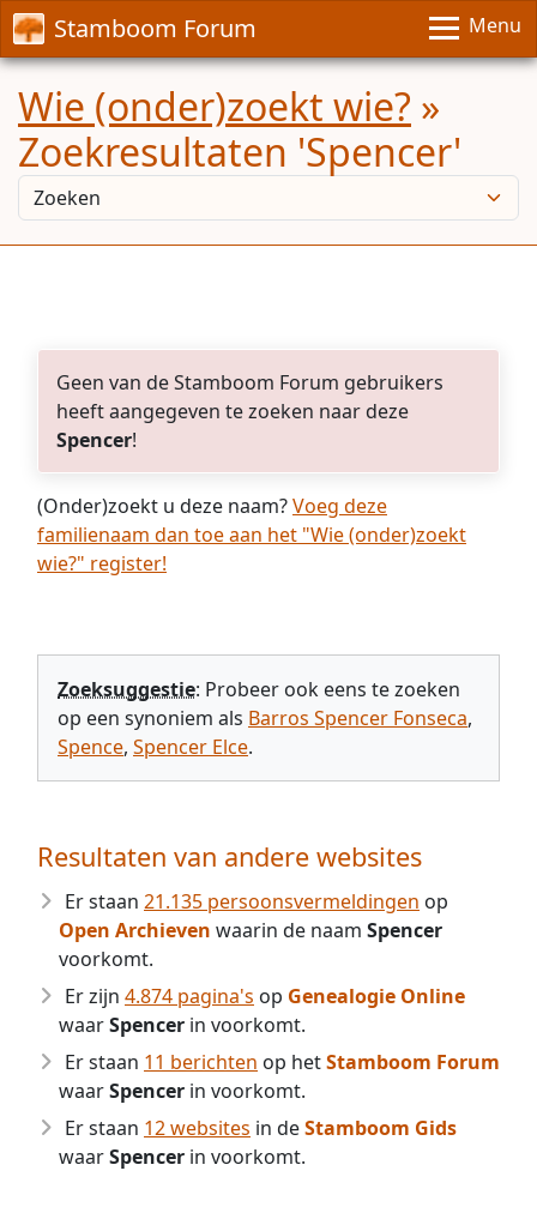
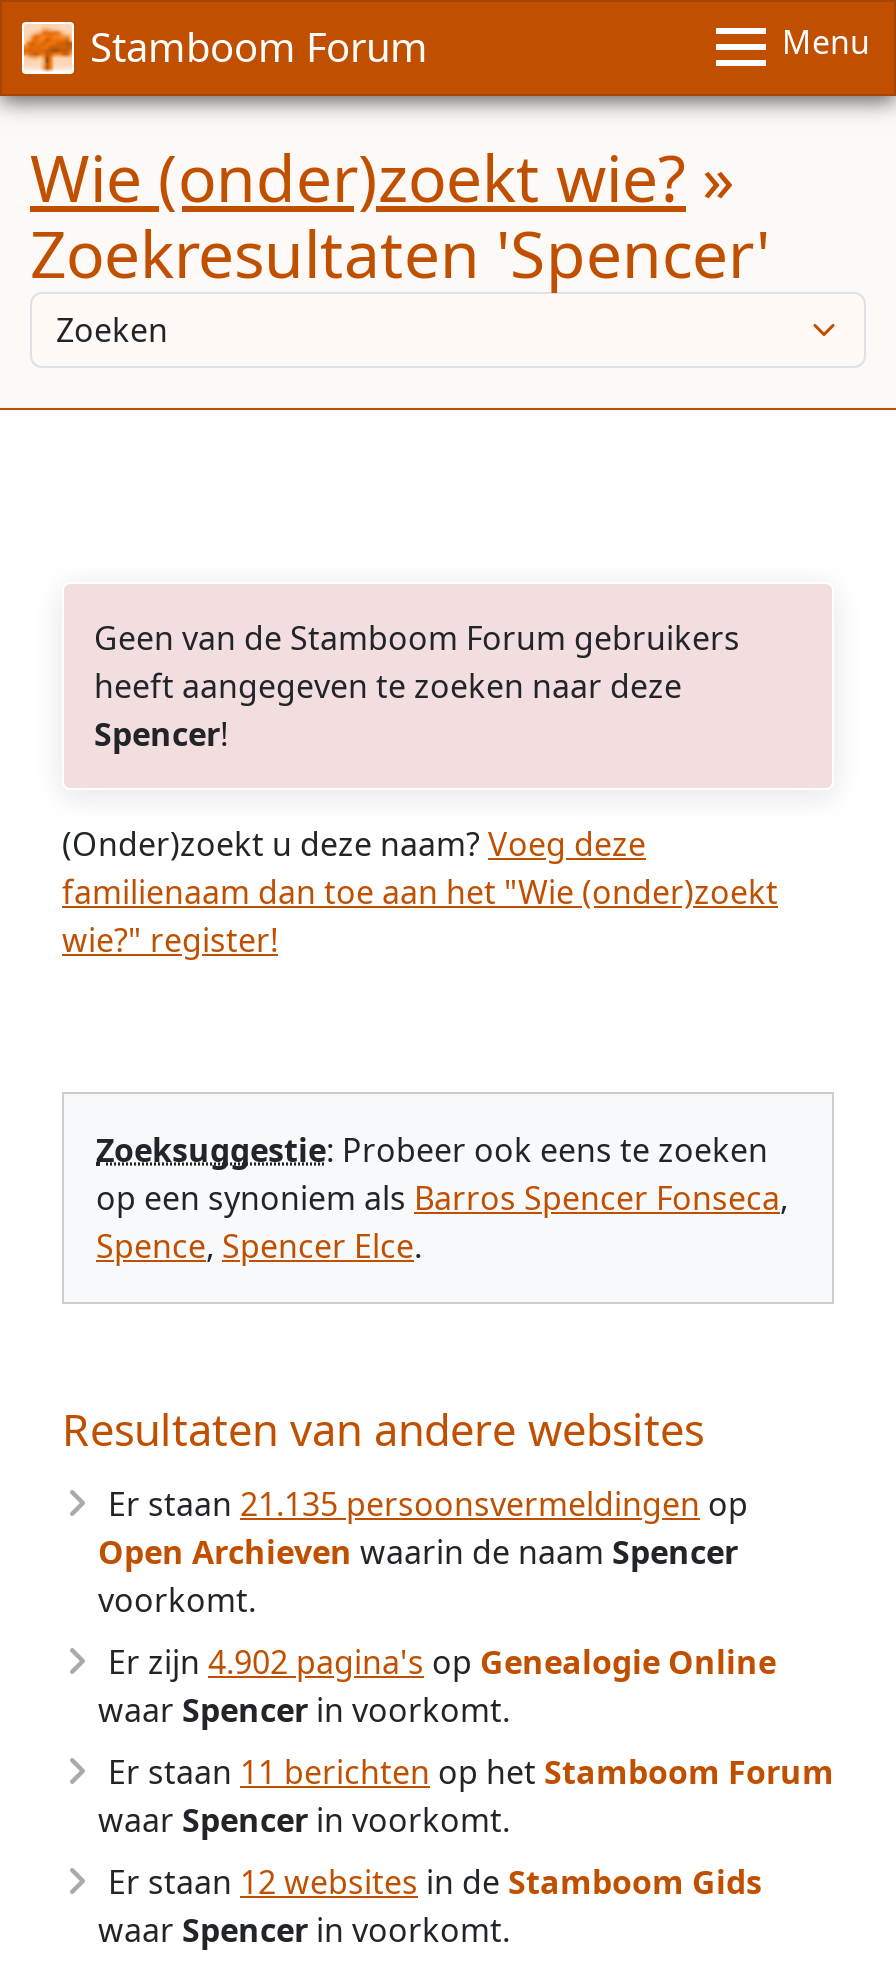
[65,983,465,1009] Er zijn 4.874 pagina's op Genealogie Online -> [108,1640,776,1684] Er zijn 4.902 pagina's op Genealogie Online

